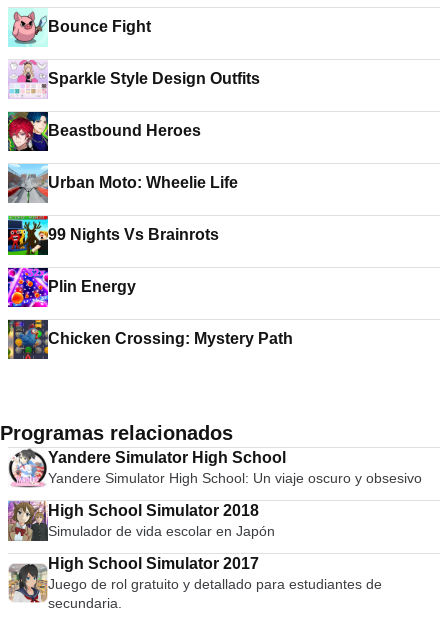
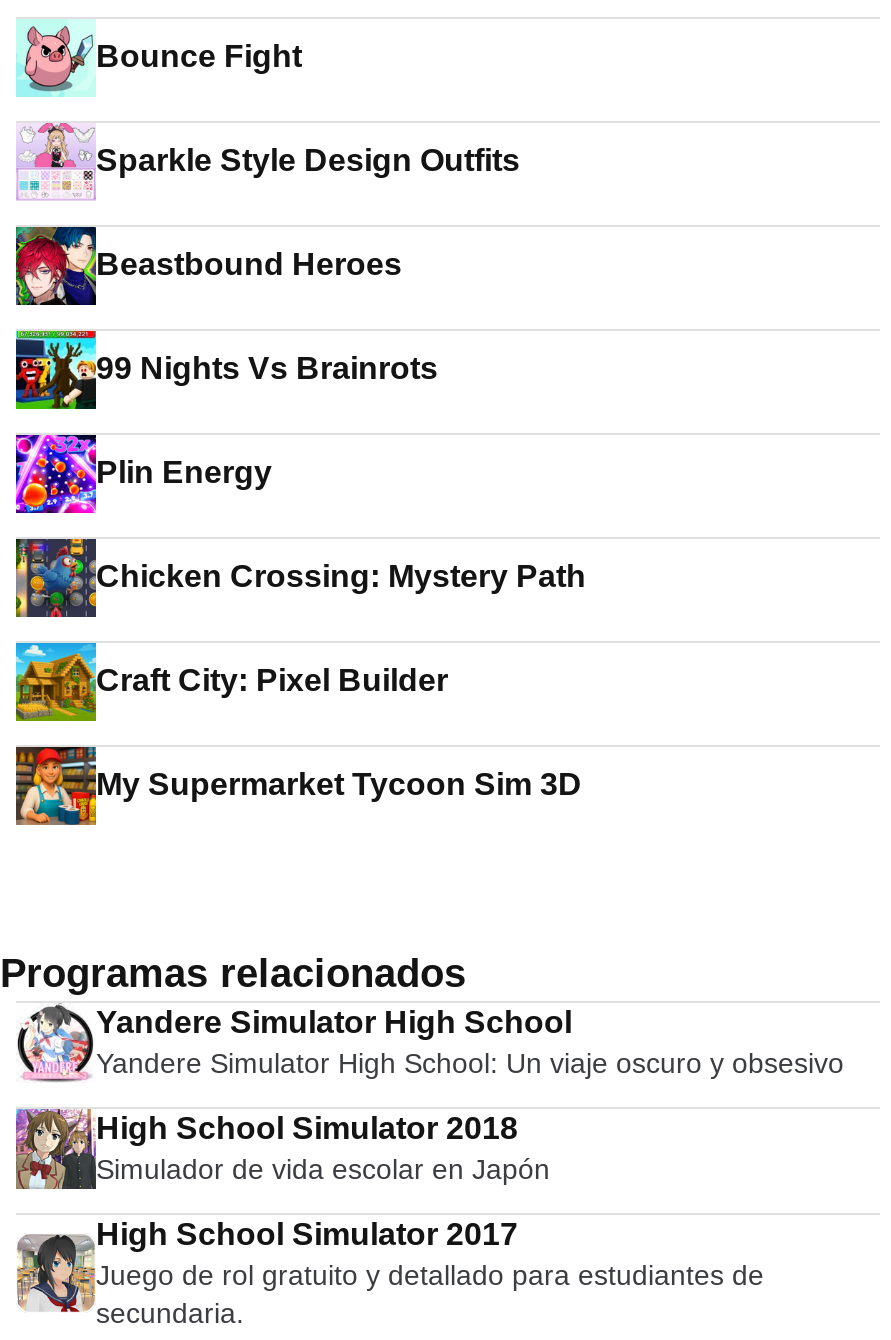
[7,163,238,204] [image] | Urban Moto: Wheelie Life -> none
moved [6,214,293,347] -> [12,327,586,593]: [image] | 99 Nights Vs Brainrots | Plin Energy | Chicken Crossing: Mystery Path
none -> [14,641,582,801] [image] | Craft City: Pixel Builder | My Supermarket Tycoon Sim 3D
none -> [14,745,98,827] [image]

